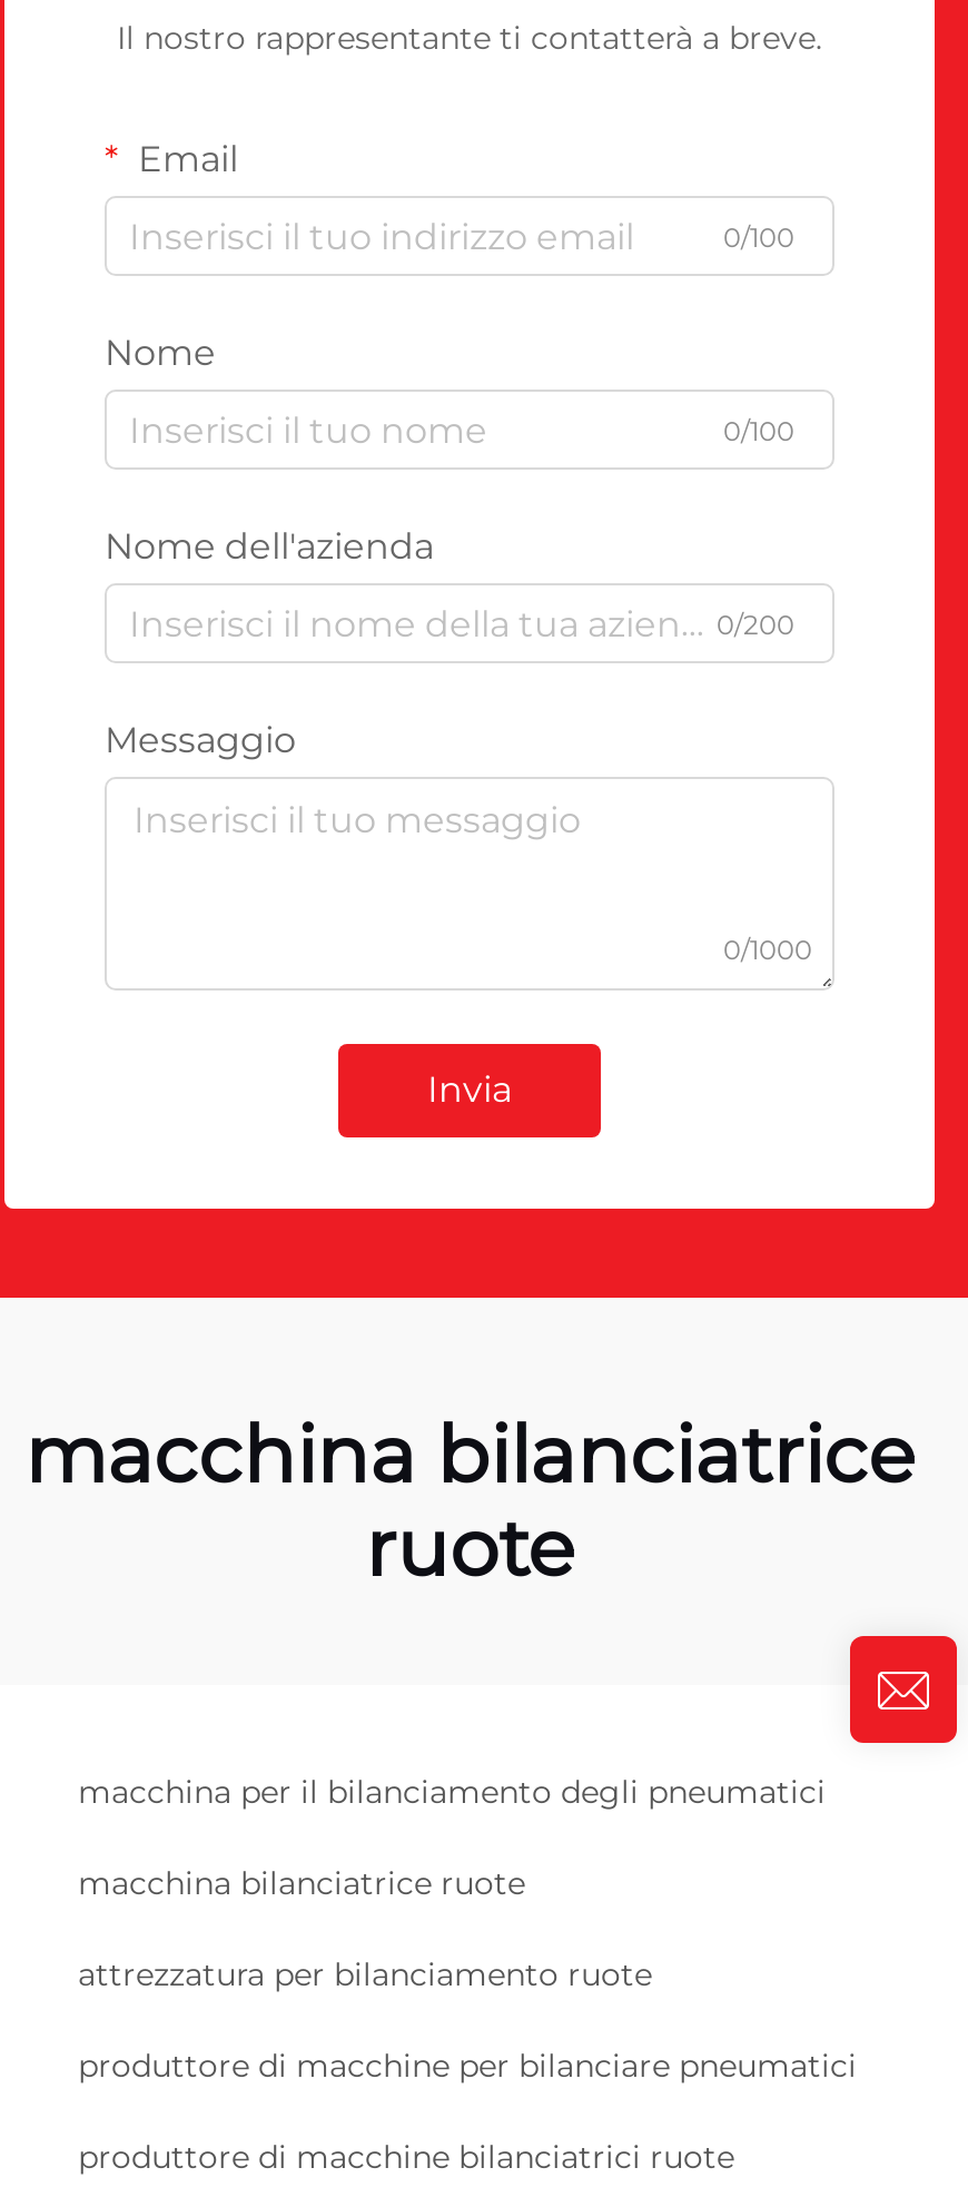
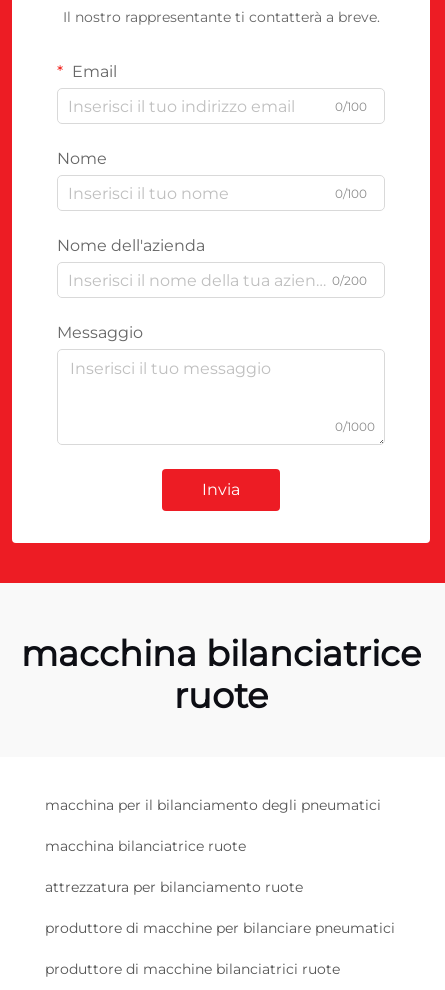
[848,1634,959,1745] [image] -> none

